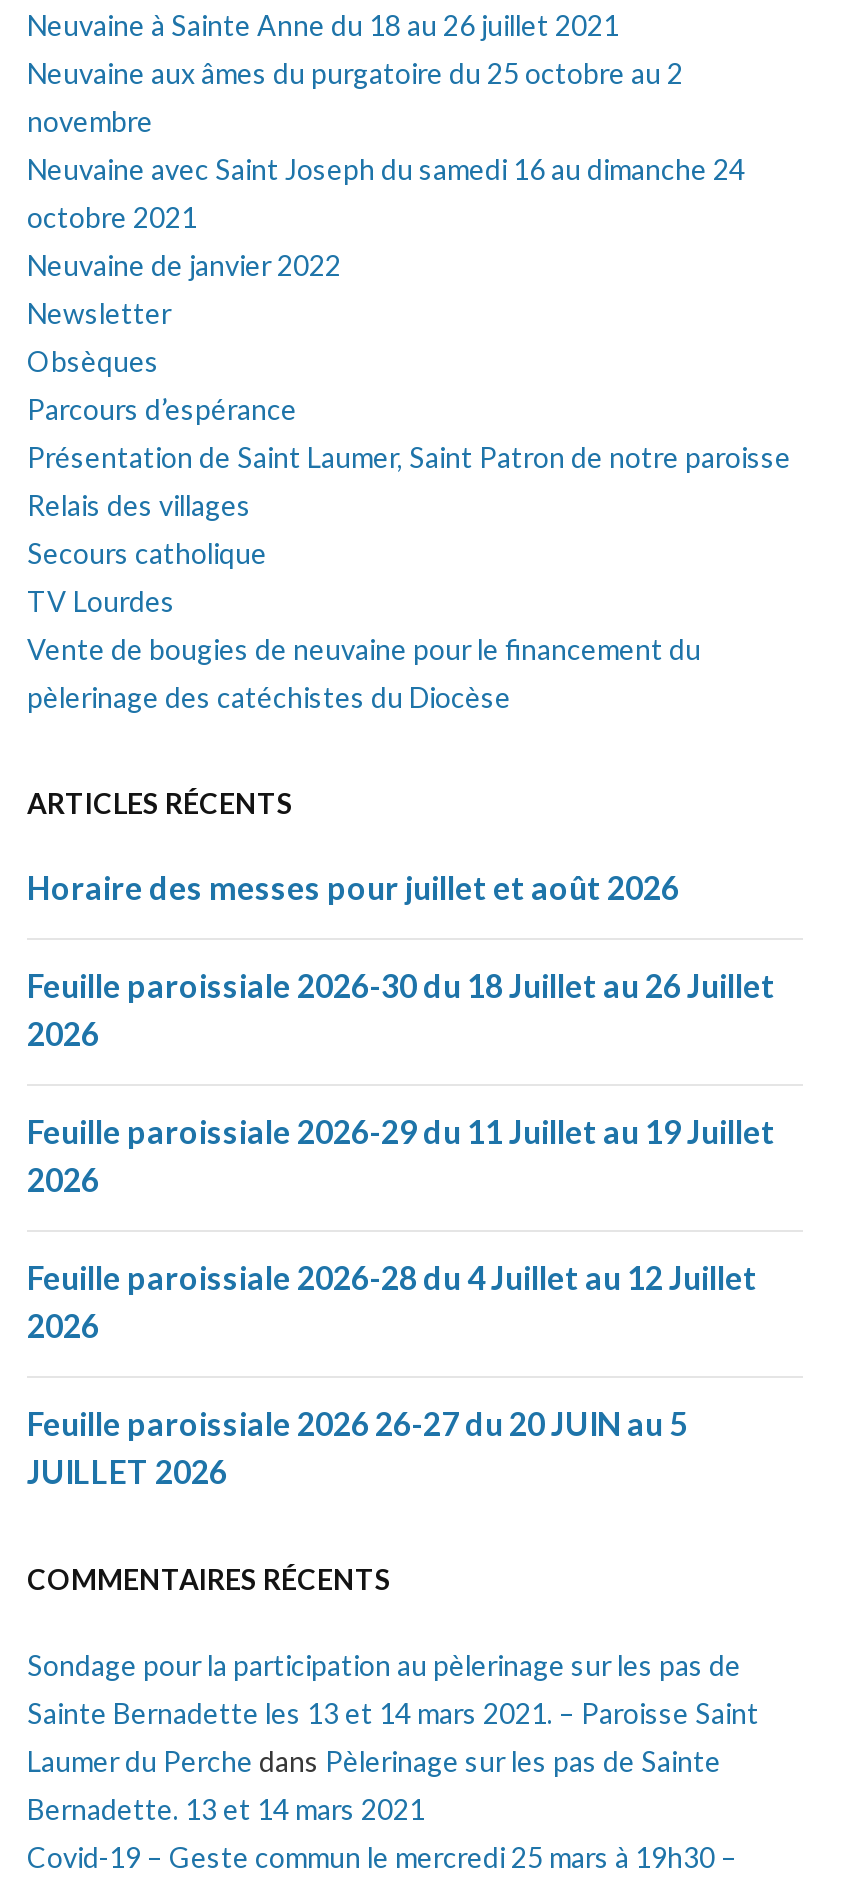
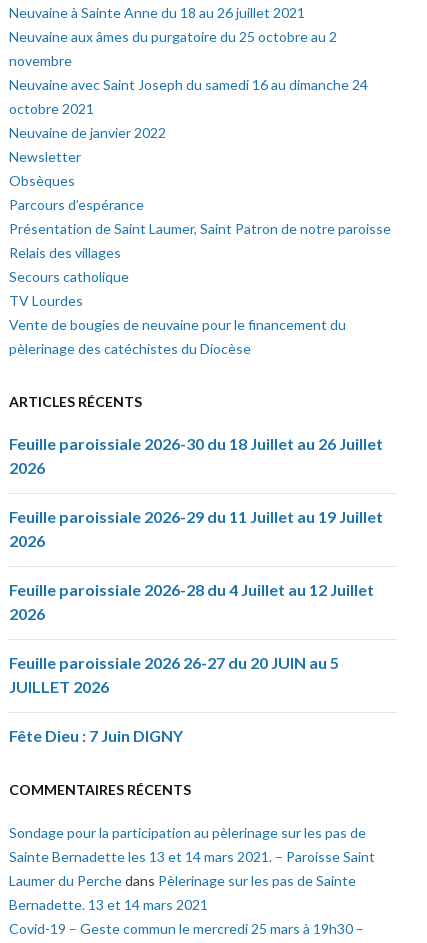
[27,868,679,906] Horaire des messes pour juillet et août 2026 -> none
moved [27,966,775,1490] -> [9,434,383,696]: Feuille paroissiale 2026-30 du 18 Juillet au 26 Juillet | 2026 | Feuille paroissiale 2026-29 du 11 Juillet au 19 Juillet | 2026 | Feuille paroissiale 2026-28 du 4 Juillet au 12 Juillet | 2026 | Feuille paroissiale 2026 26-27 du 20 JUIN au 5 | JUILLET 2026
none -> [9,726,183,745] Fête Dieu : 7 Juin DIGNY

